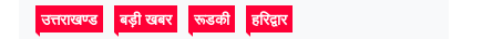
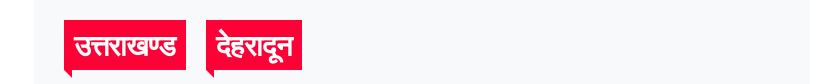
[120,10,287,28] बड़ी खबर | रूडकी | हरिद्वार -> [216,27,292,61] देहरादून

